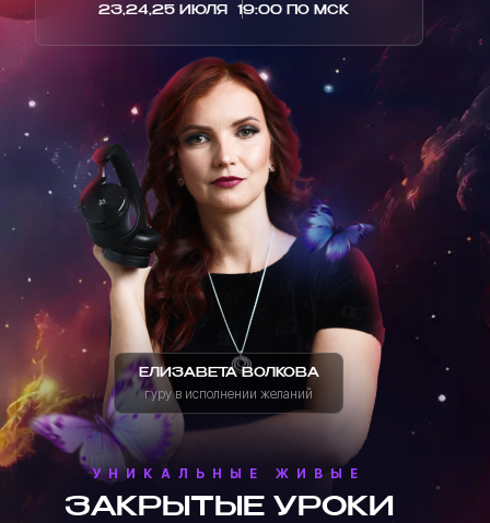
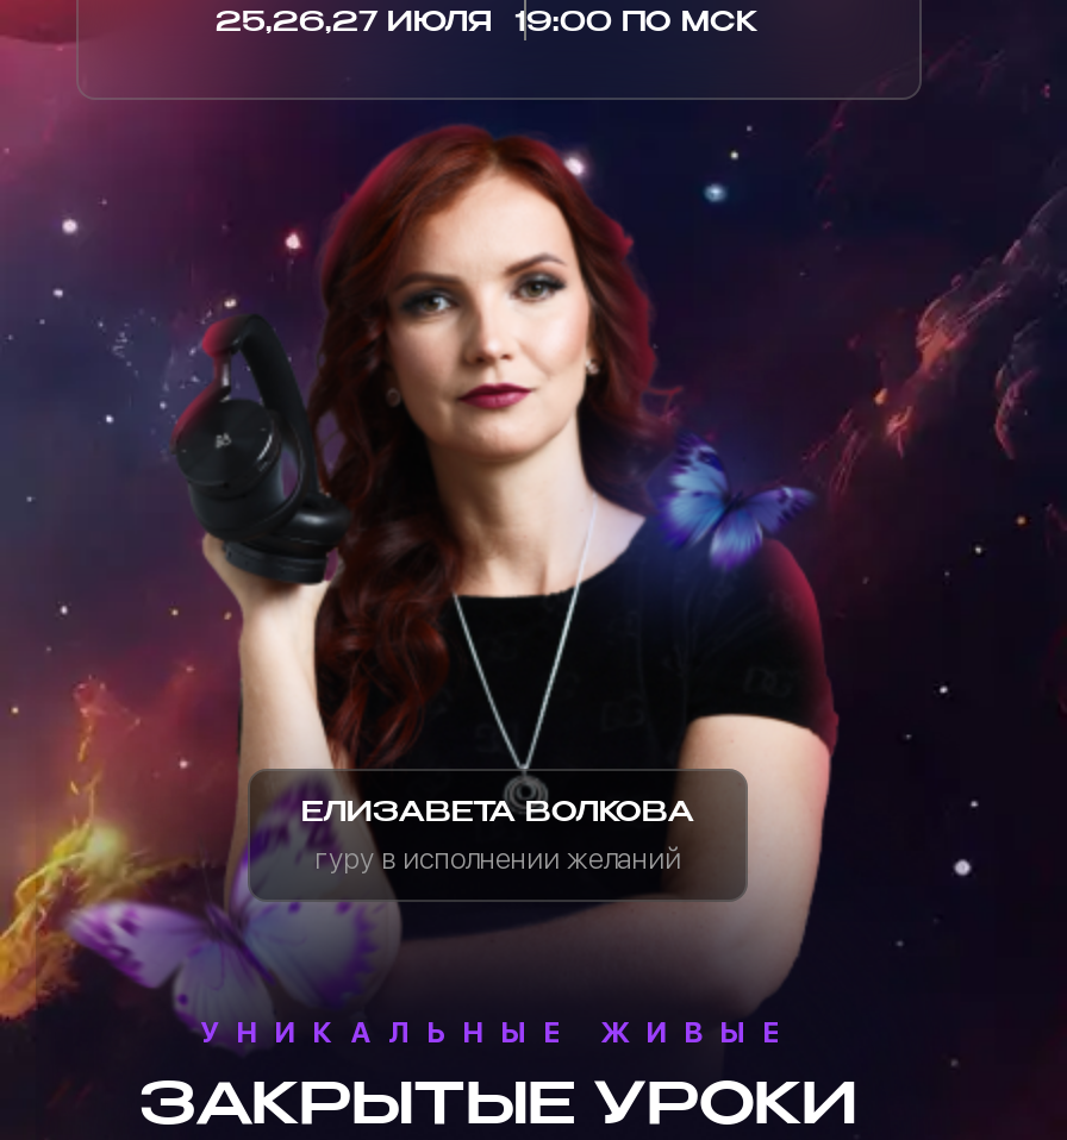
[98,4,349,16] 23,24,25 ИЮЛЯ 19:00 ПО МСК -> [216,10,757,36] 25,26,27 ИЮЛЯ 19:00 ПО МСК

